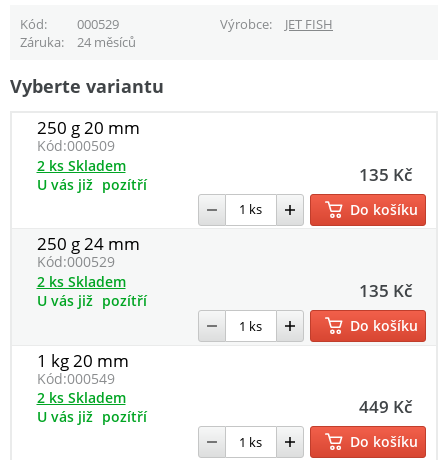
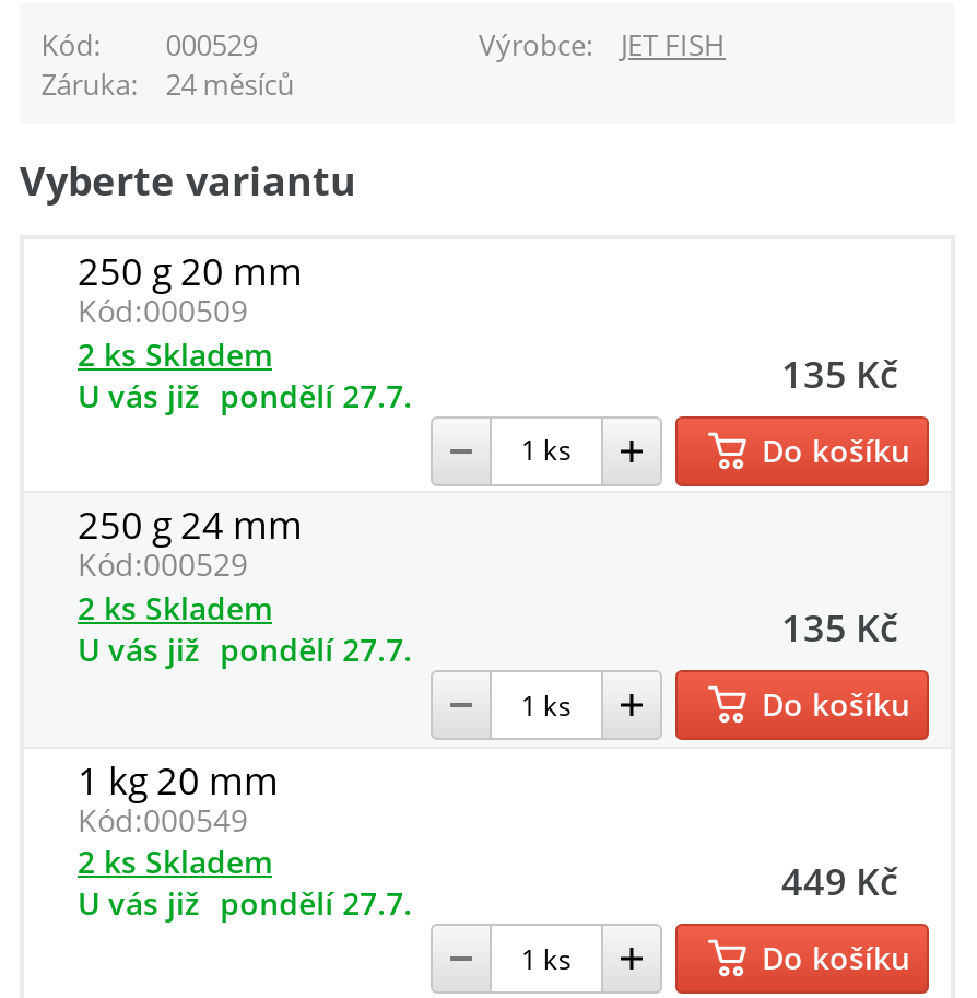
[36,175,147,194] U vás již pozítří -> [78,374,412,416] U vás již pondělí 27.7.
[36,291,147,310] U vás již pozítří -> [78,629,412,670] U vás již pondělí 27.7.
[36,407,147,426] U vás již pozítří -> [78,883,412,925] U vás již pondělí 27.7.

